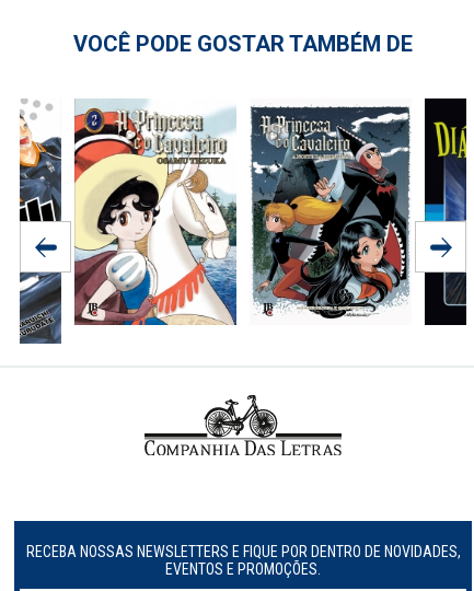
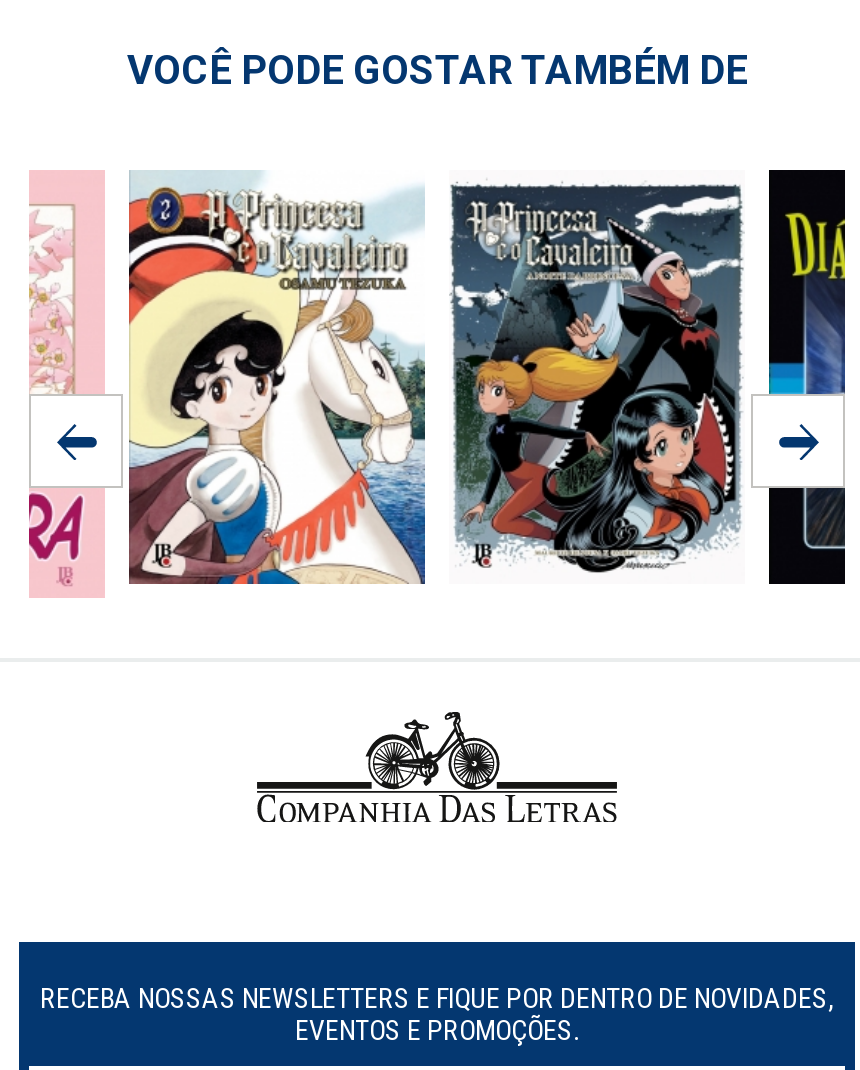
[19,99,62,222] [image] -> [29,170,105,394] [image]
[19,271,62,345] [image] -> [27,488,105,618] [image]

